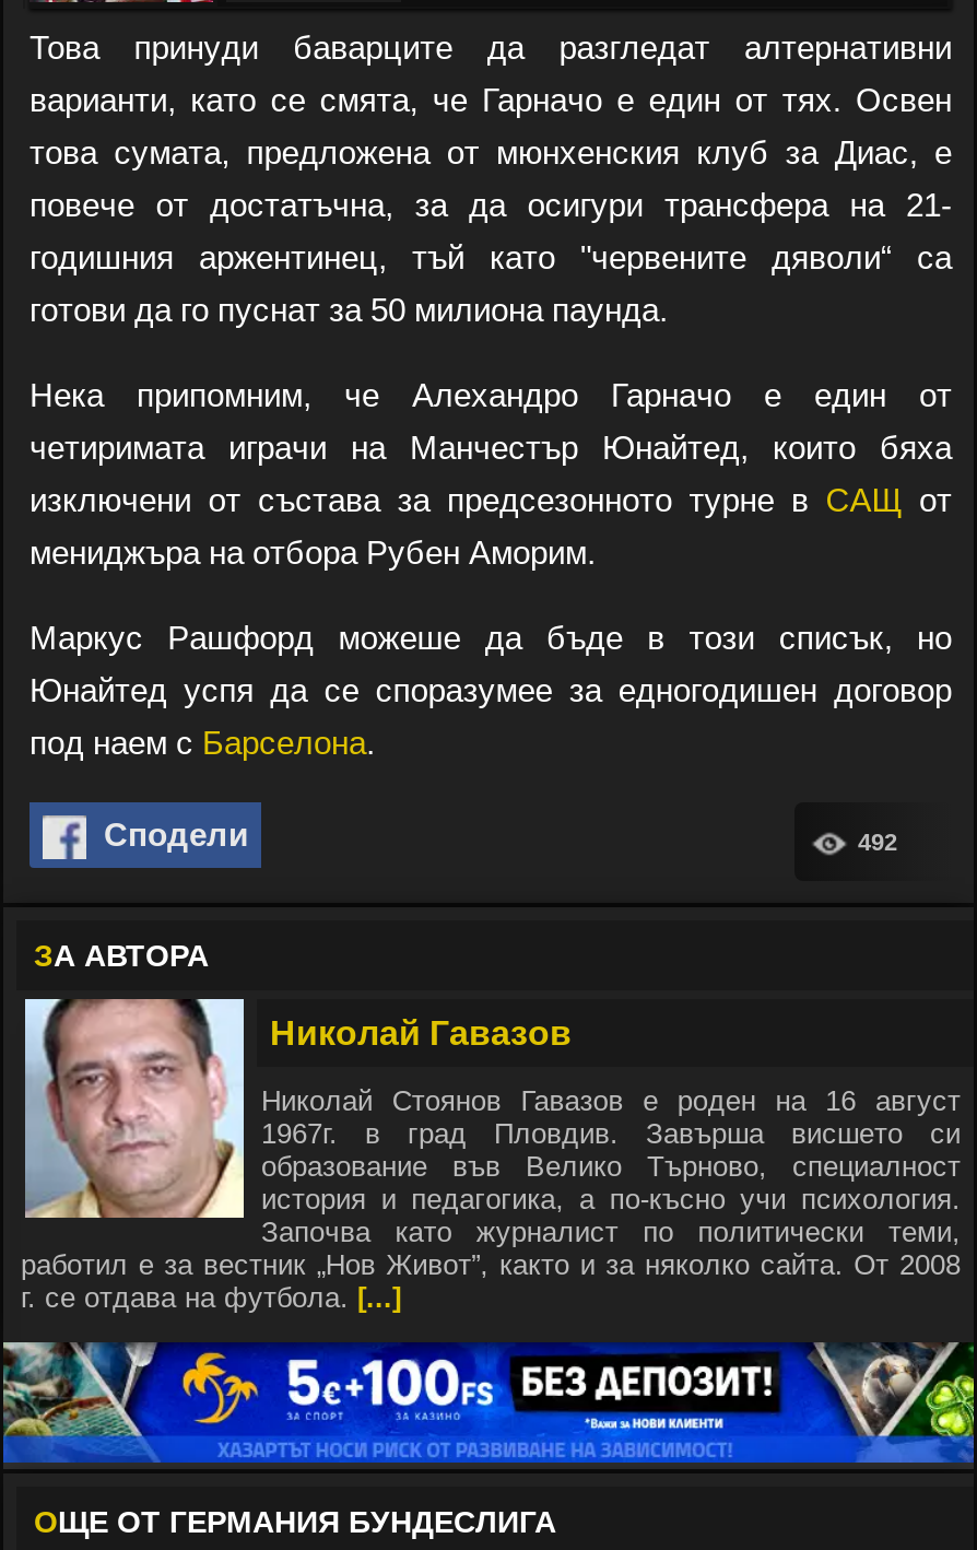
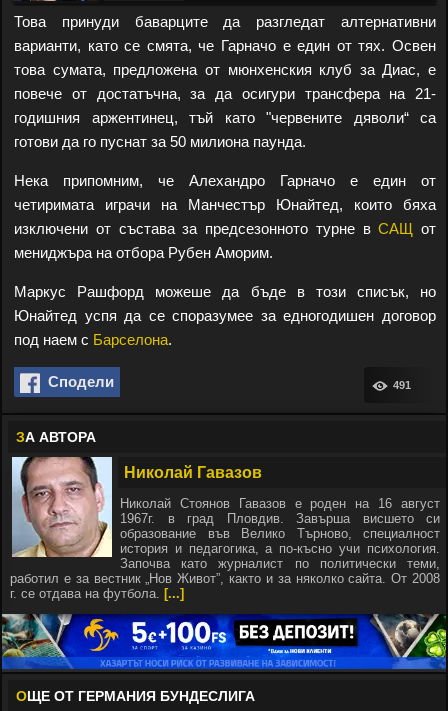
[851,829,897,855] 492 -> [390,379,411,391] 491

